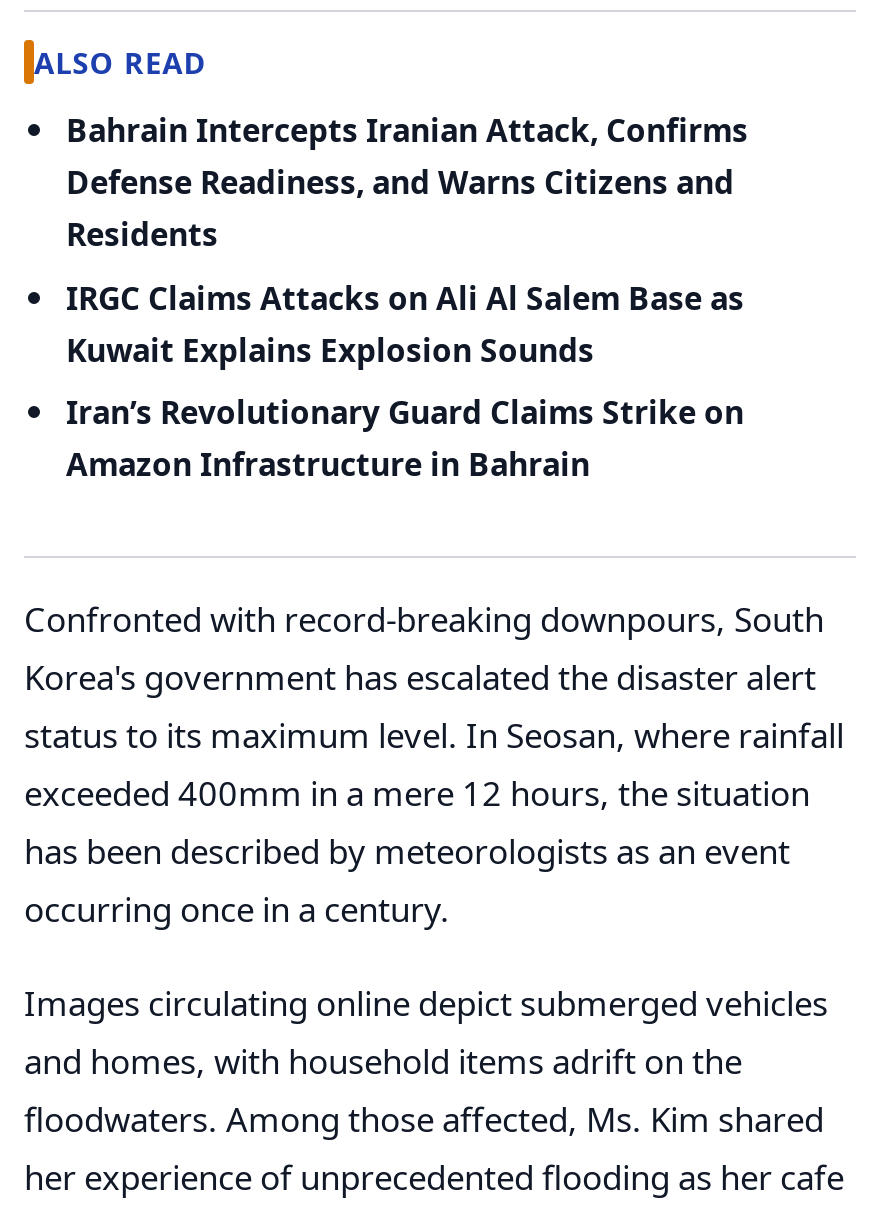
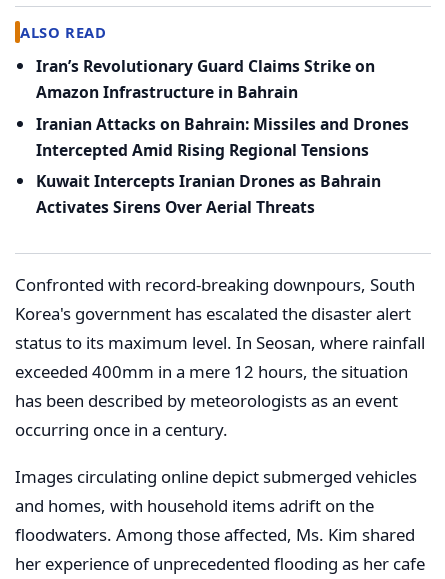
[66,107,748,371] Bahrain Intercepts Iranian Attack, Confirms | Defense Readiness, and Warns Citizens and | Residents | IRGC Claims Attacks on Ali Al Salem Base as | Kuwait Explains Explosion Sounds -> none
moved [66,391,744,487] -> [36,55,375,103]: Iran’s Revolutionary Guard Claims Strike on | Amazon Infrastructure in Bahrain
none -> [36,113,409,218] Iranian Attacks on Bahrain: Missiles and Drones | Intercepted Amid Rising Regional Tensions | Kuwait Intercepts Iranian Drones as Bahrain | Activates Sirens Over Aerial Threats

